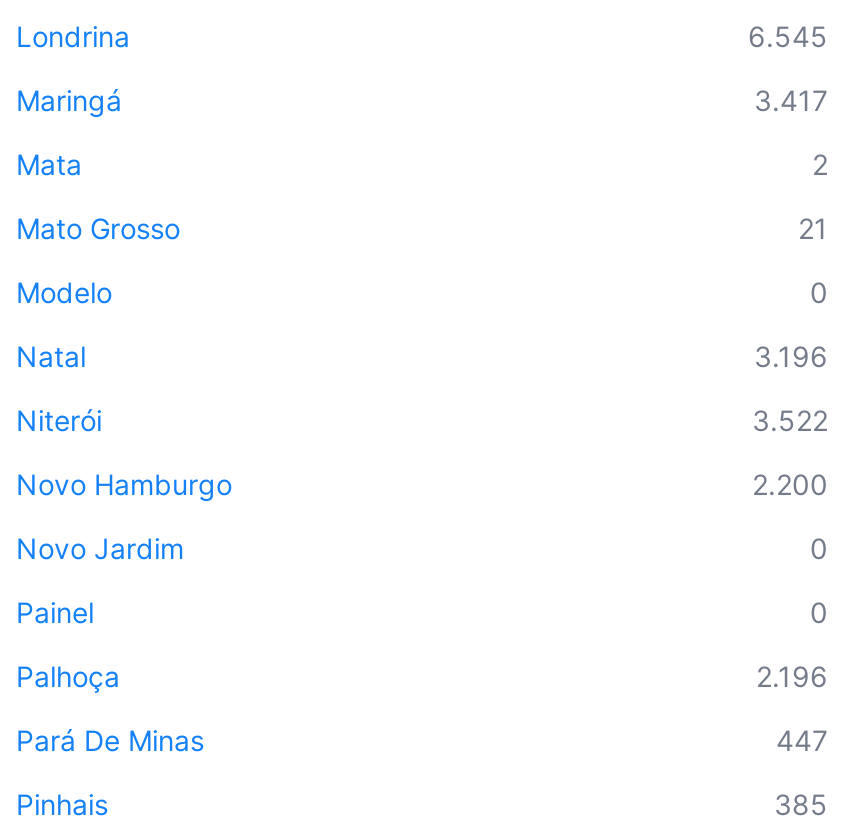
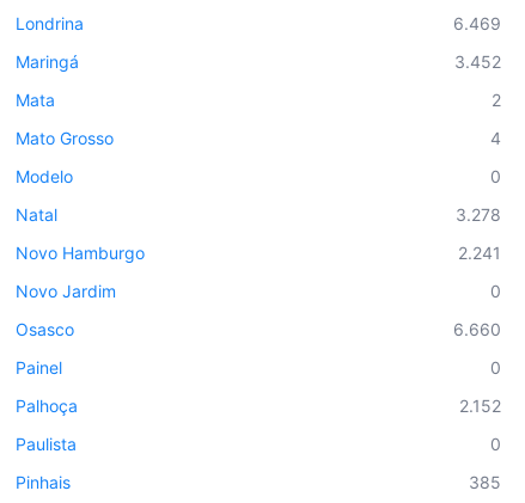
[748,18,828,52] 6.545 -> [453,13,501,33] 6.469
[754,82,828,116] 3.417 -> [454,51,501,71] 3.452
[798,210,828,244] 21 -> [490,127,501,148] 4
[16,338,828,436] 3.196 | Niterói | 3.522 -> [456,204,501,224] 3.278
moved [16,466,828,564] -> [16,242,501,301]: Novo Hamburgo | Novo Jardim | 0
[752,466,828,500] 2.200 -> [458,242,501,262] 2.241
none -> [16,319,501,339] Osasco | 6.660
[756,658,828,692] 2.196 -> [459,395,501,415] 2.152
[16,722,828,756] Pará De Minas | 447 -> [16,433,501,454] Paulista | 0

